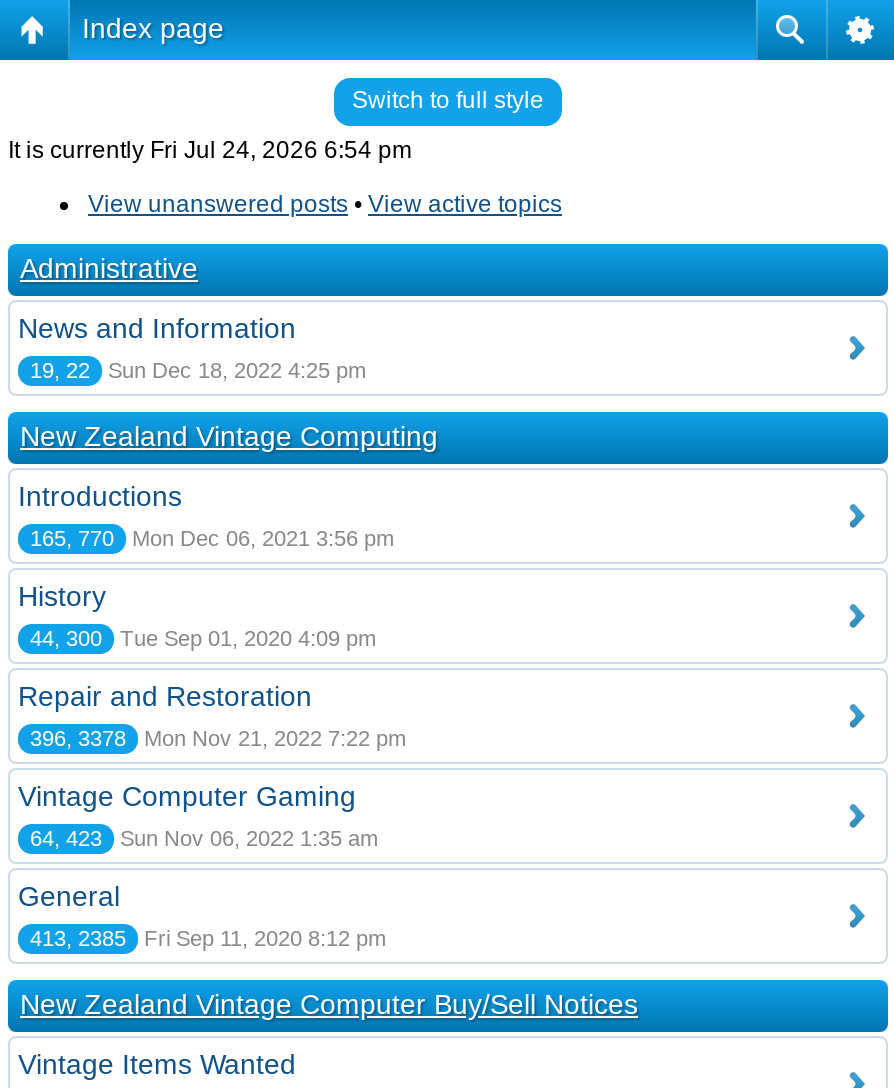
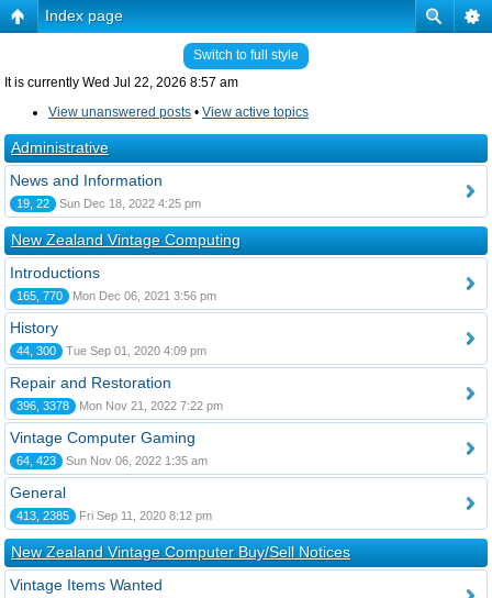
[8,136,412,164] It is currently Fri Jul 24, 2026 6:54 pm -> [4,75,238,90] It is currently Wed Jul 22, 2026 8:57 am

